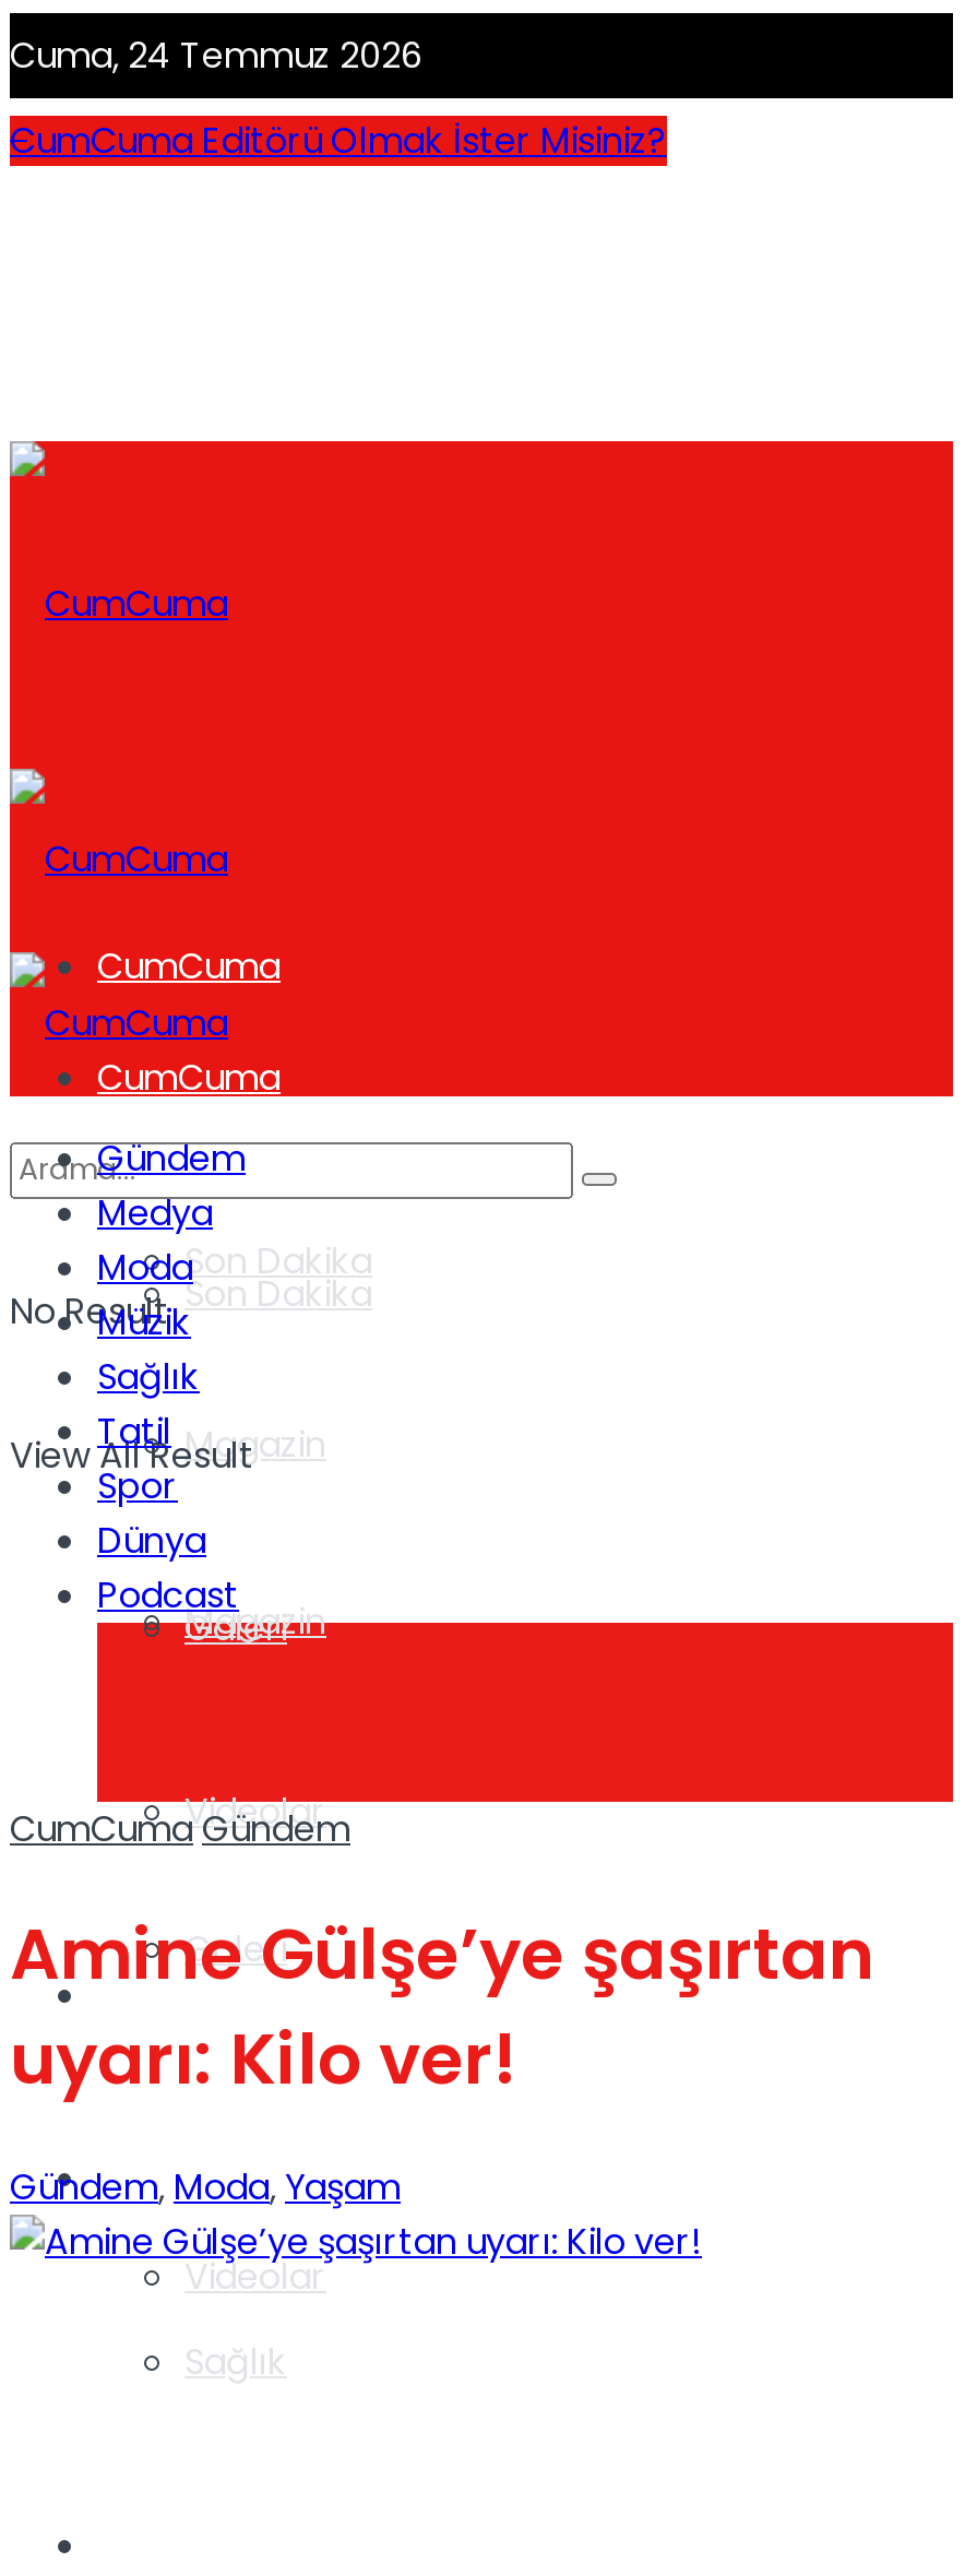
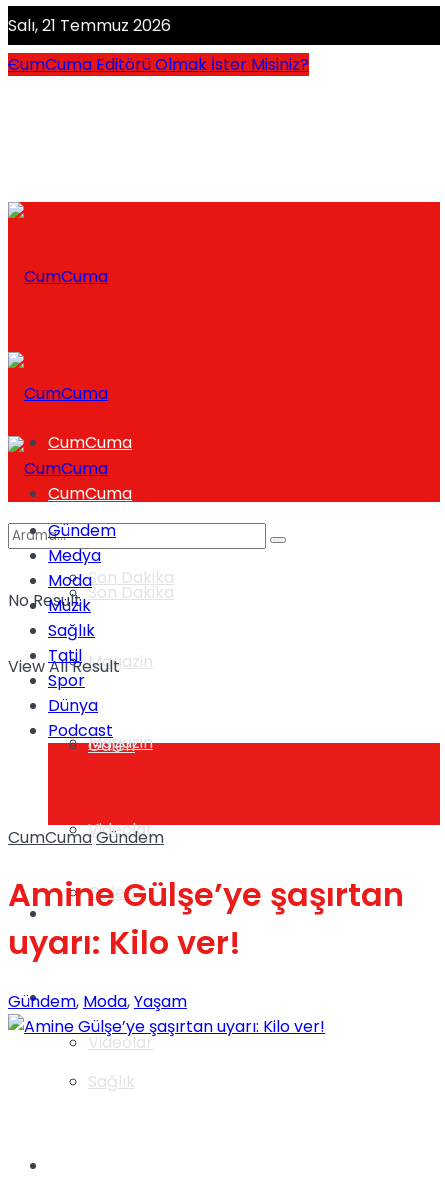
[10,31,422,81] Cuma, 24 Temmuz 2026 -> [8,14,171,37] Salı, 21 Temmuz 2026

